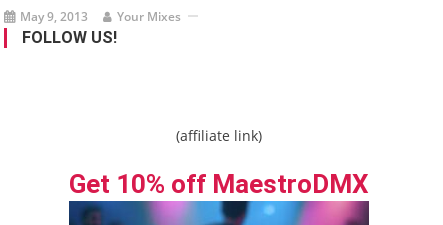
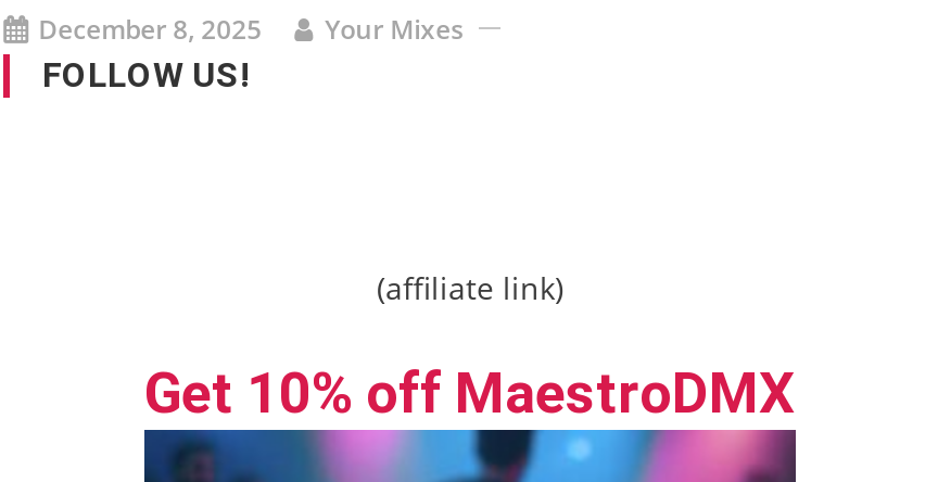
[20,8,181,25] May 9, 2013 Your Mixes -> [38,10,464,47] December 8, 2025 Your Mixes

